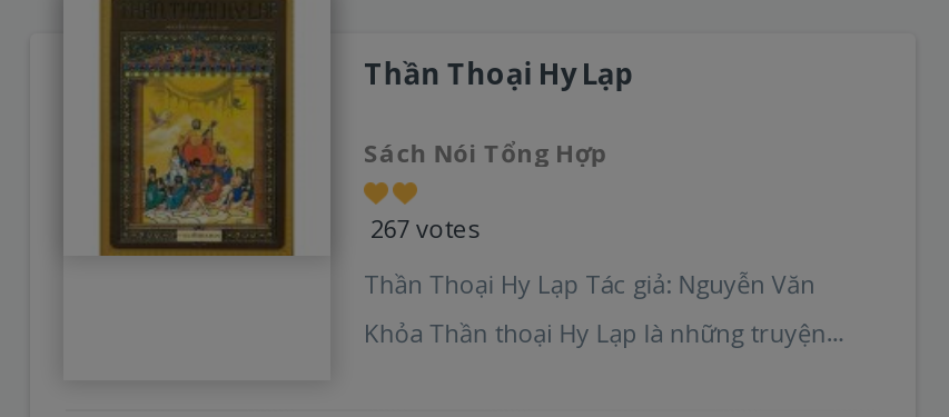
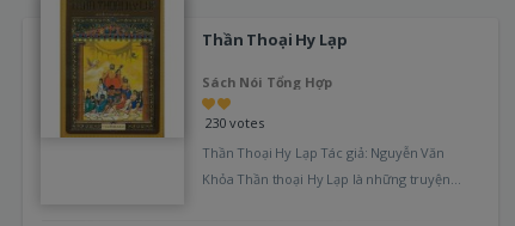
[370,210,479,244] 267 votes -> [206,113,264,131] 230 votes

